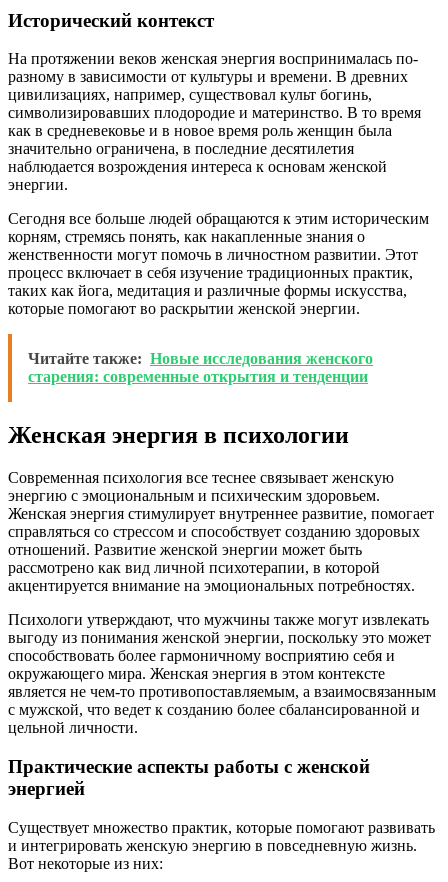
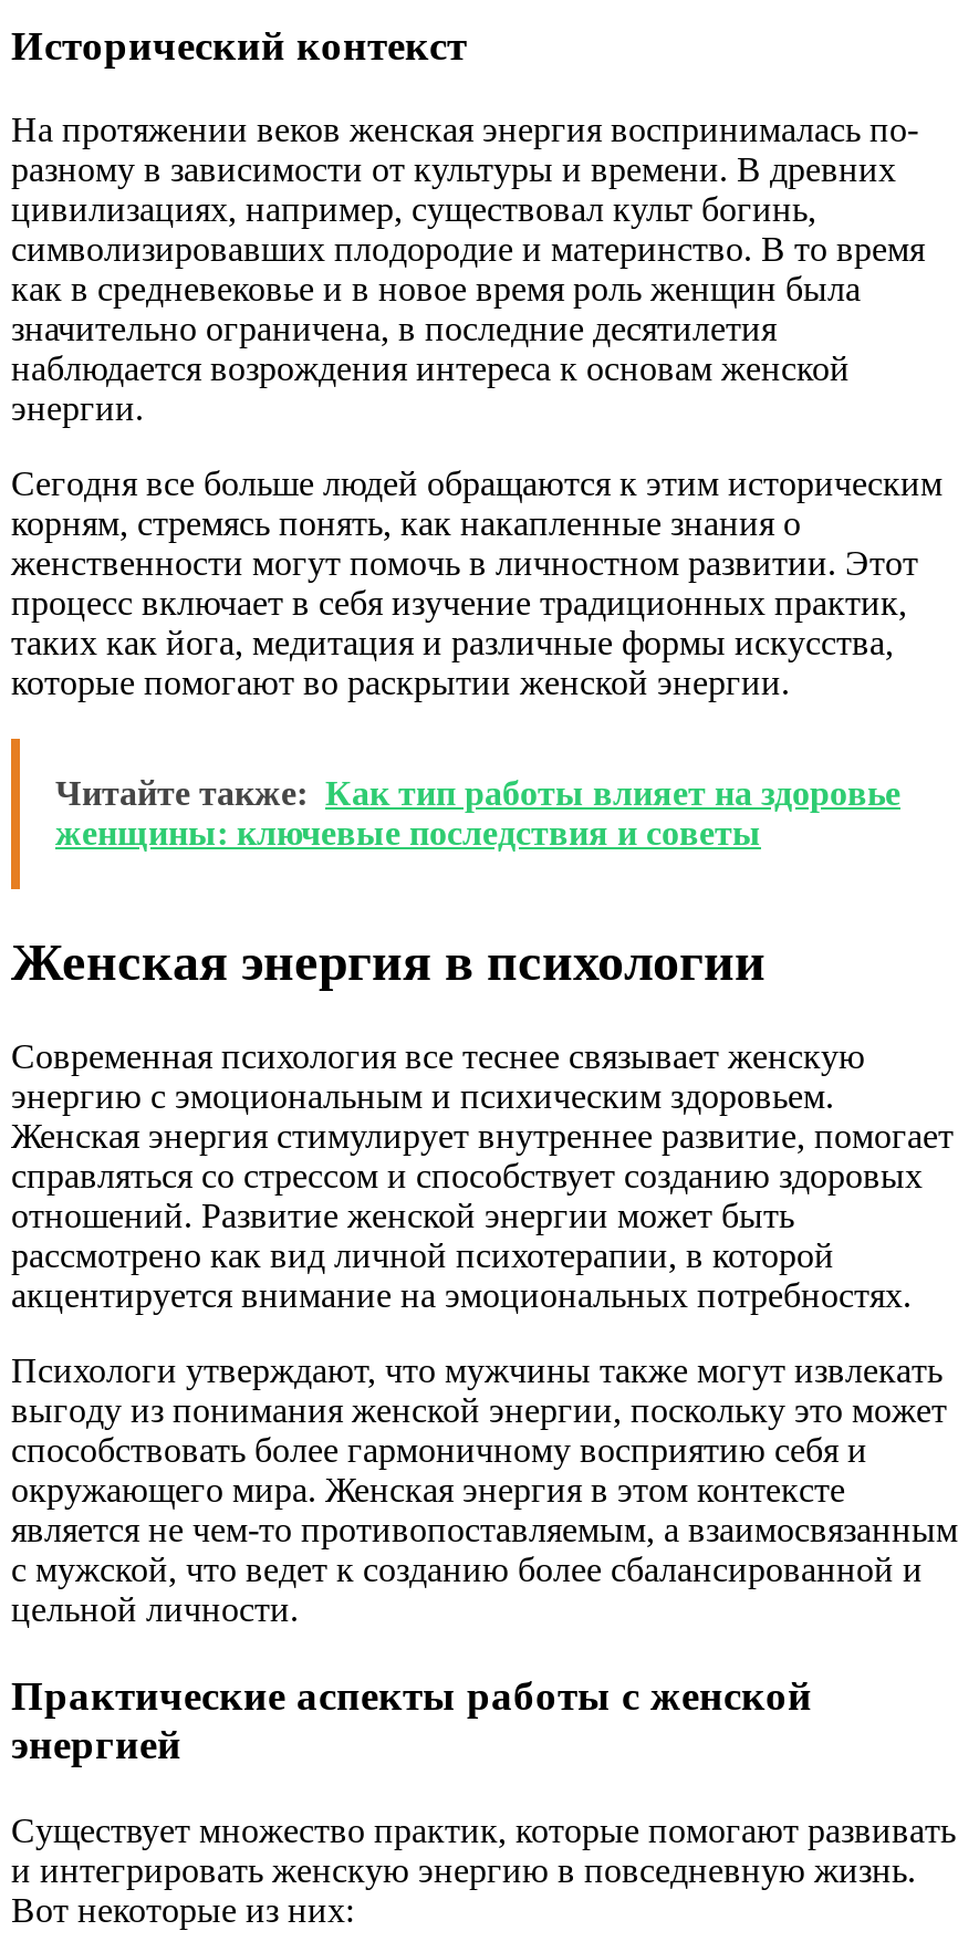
[28,350,373,385] Читайте также: Новые исследования женского | старения: современные открытия и тенденции -> [55,775,900,852] Читайте также: Как тип работы влияет на здоровье | женщины: ключевые последствия и советы

